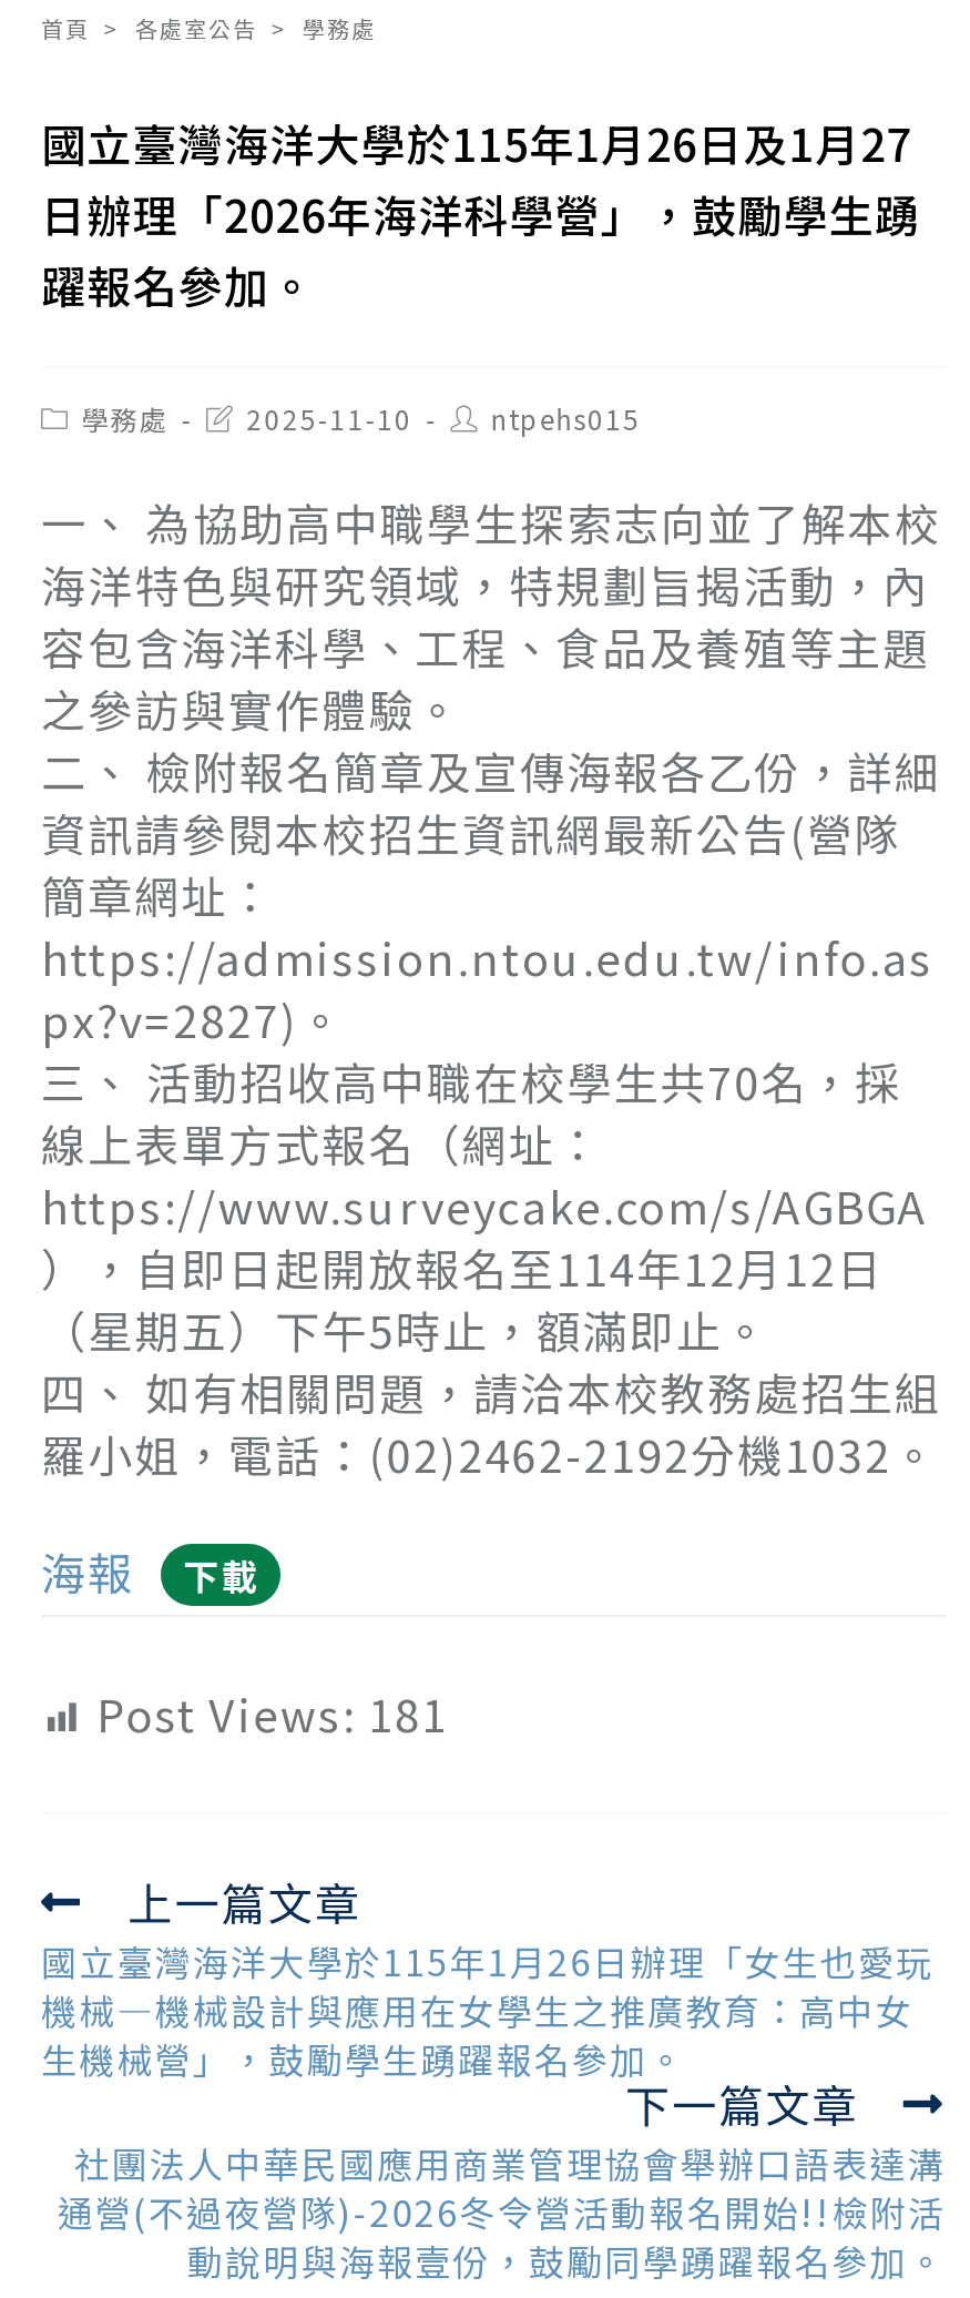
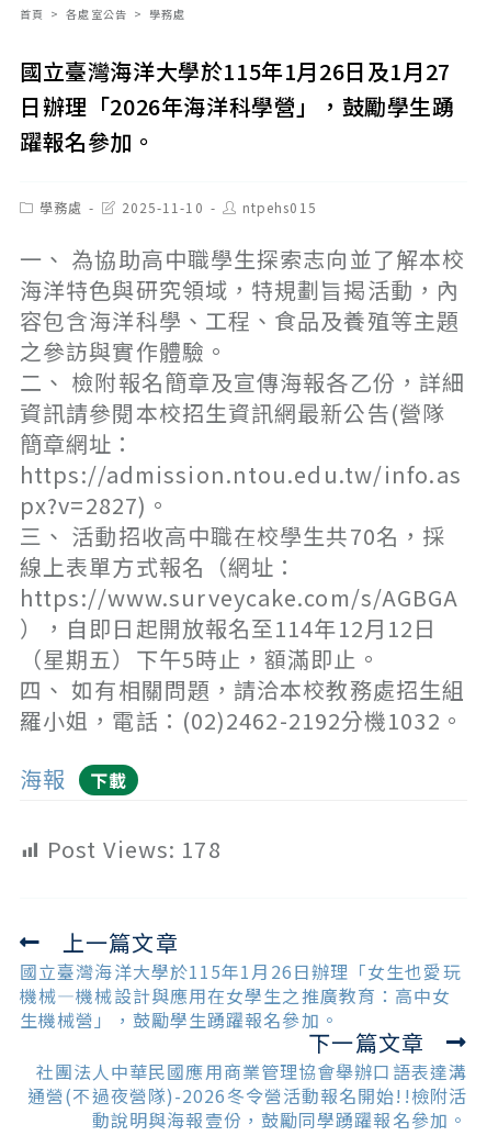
[97,1681,448,1746] Post Views: 181 -> [47,833,221,865] Post Views: 178

